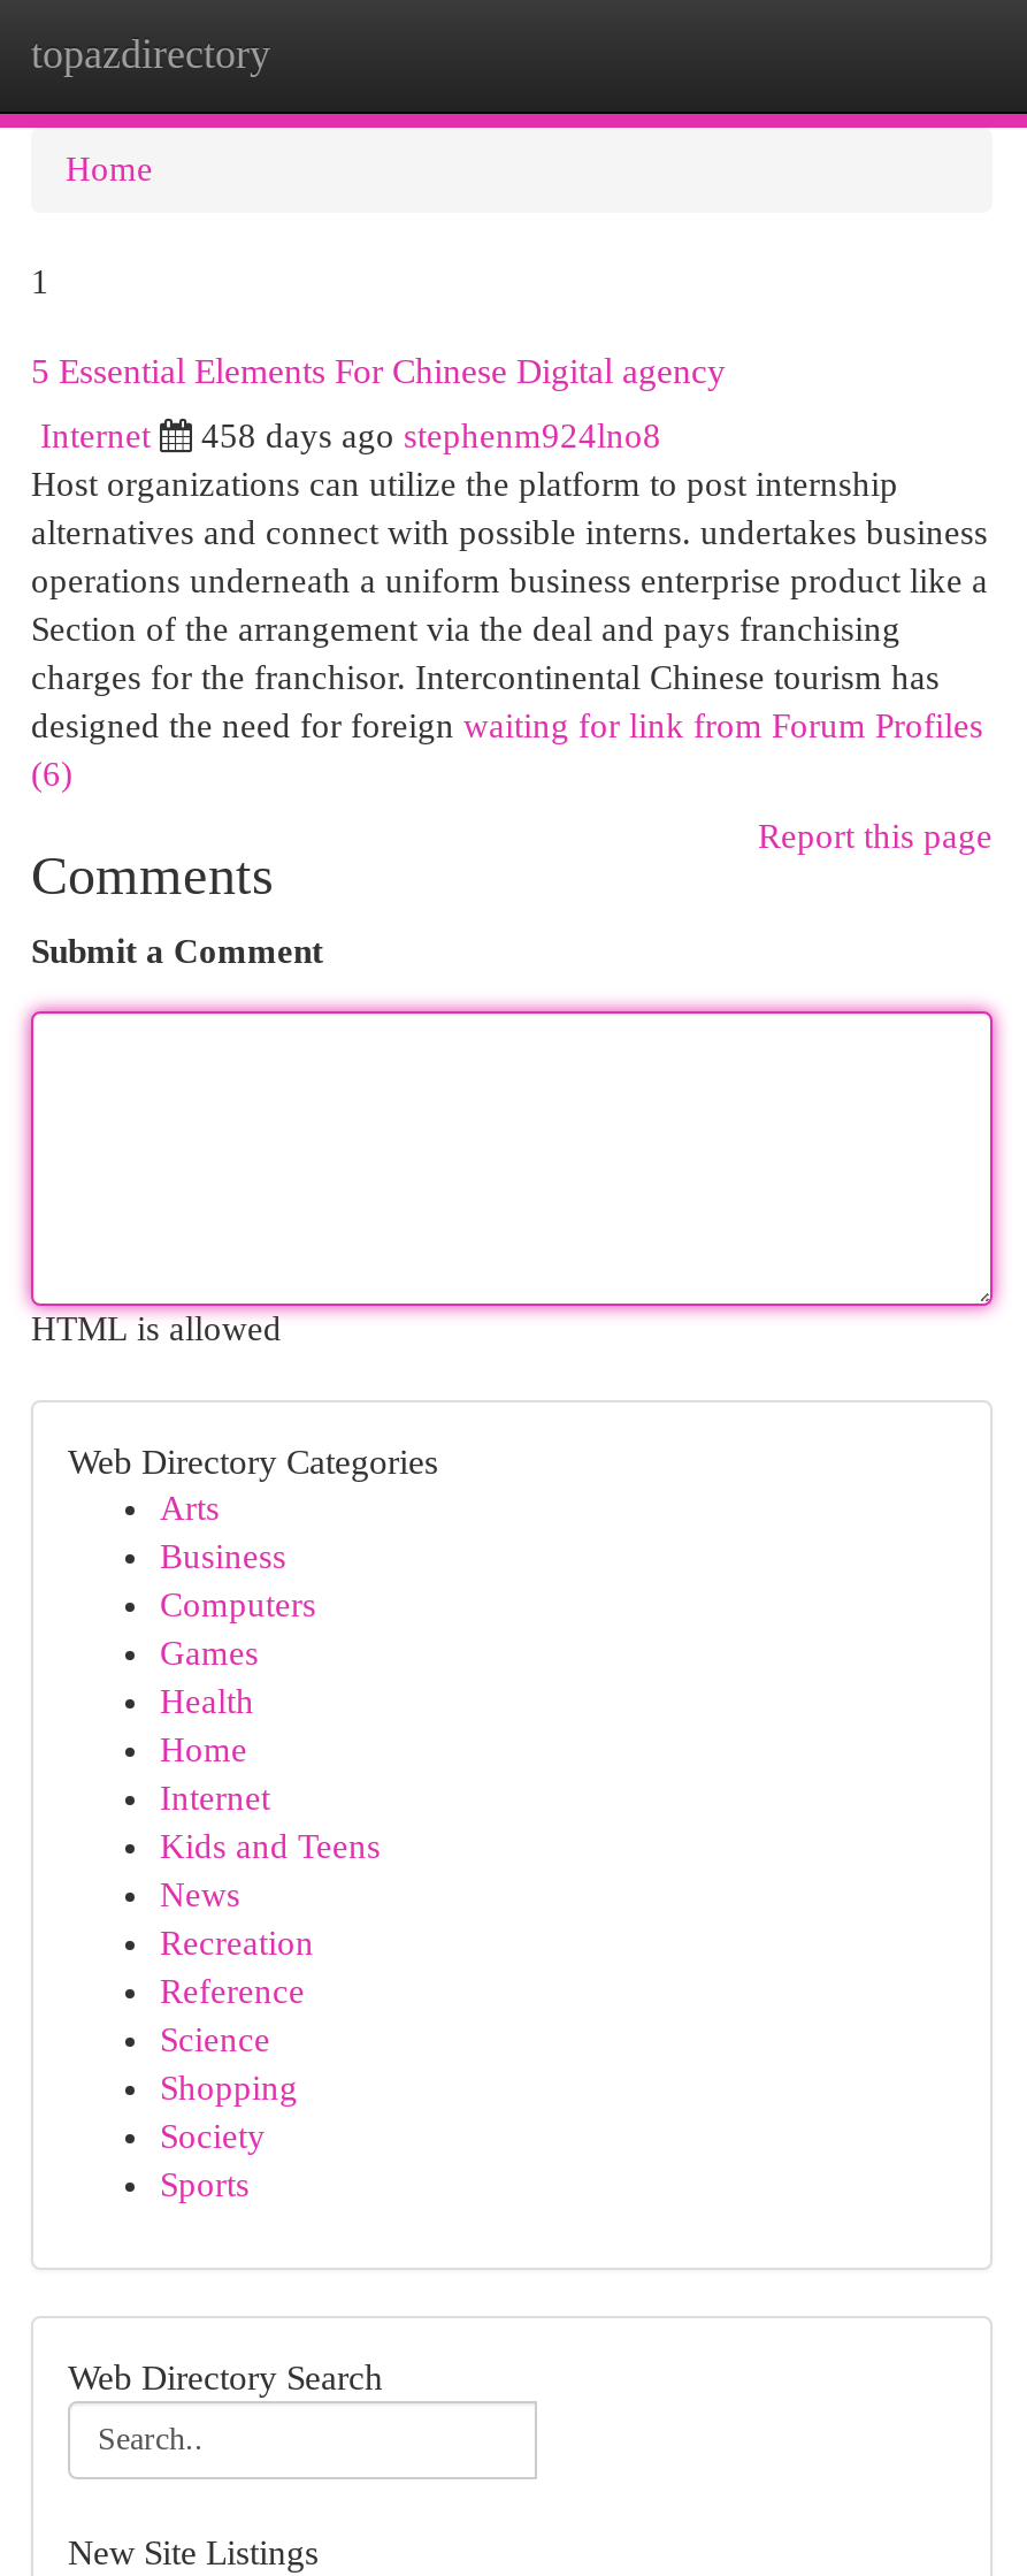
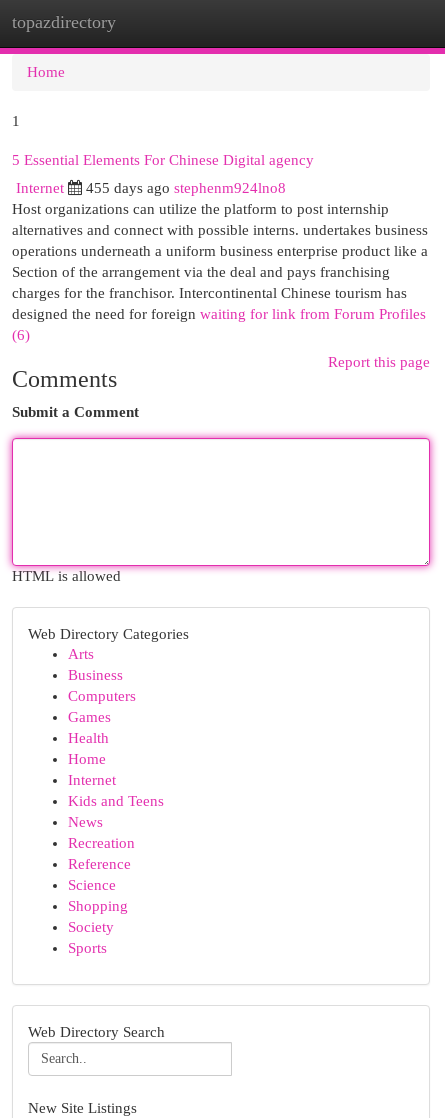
[201,418,661,454] 458 days ago stephenm924lno8 -> [86,180,286,196] 455 days ago stephenm924lno8

